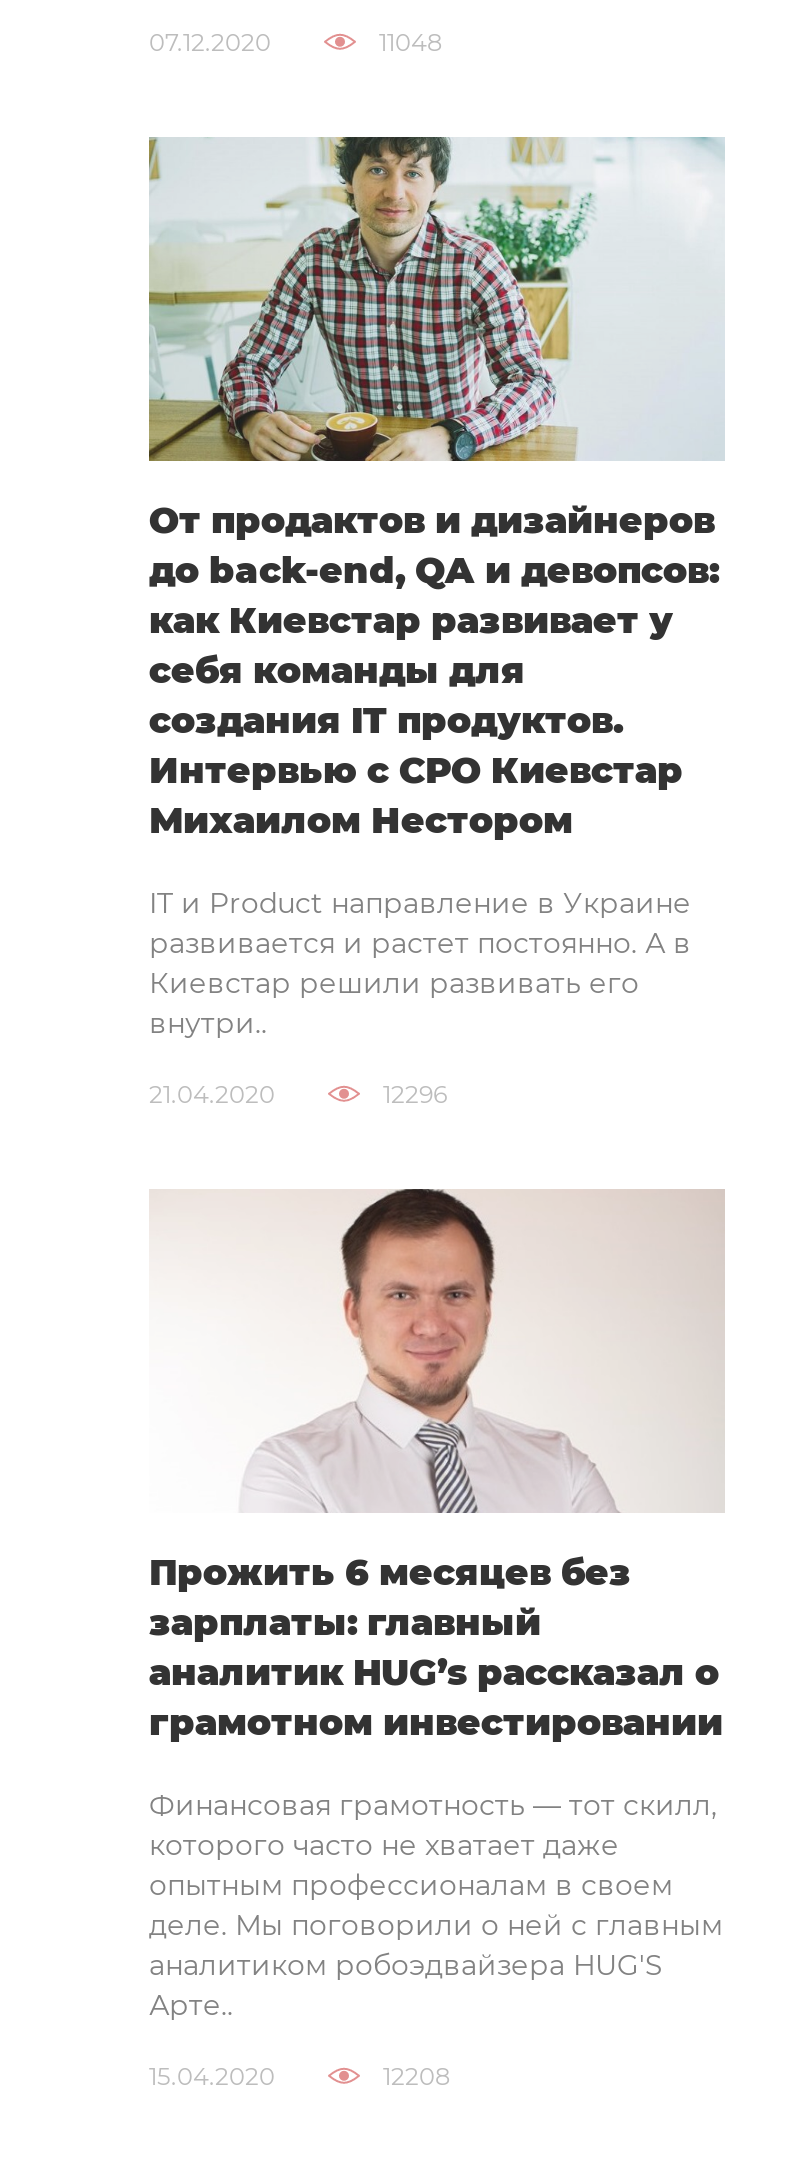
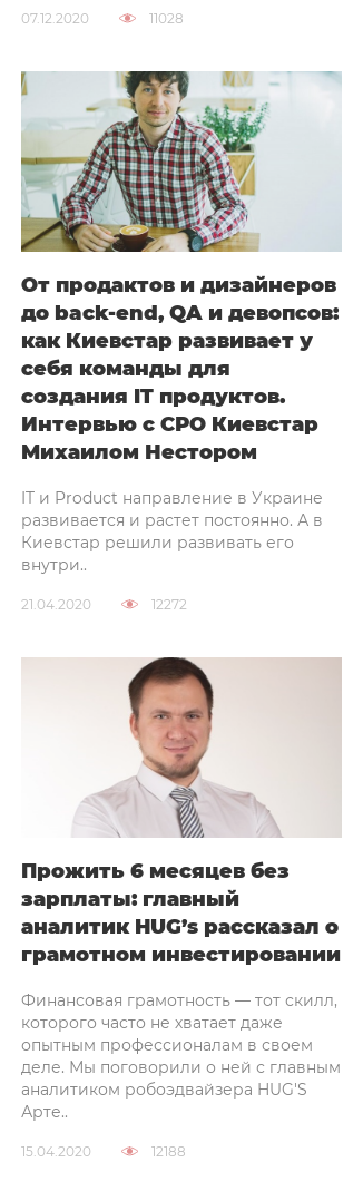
[379,27,443,57] 11048 -> [149,10,184,27] 11028
[383,1079,447,1109] 12296 -> [151,596,187,613] 12272
[383,2061,451,2091] 12208 -> [151,1143,186,1160] 12188

